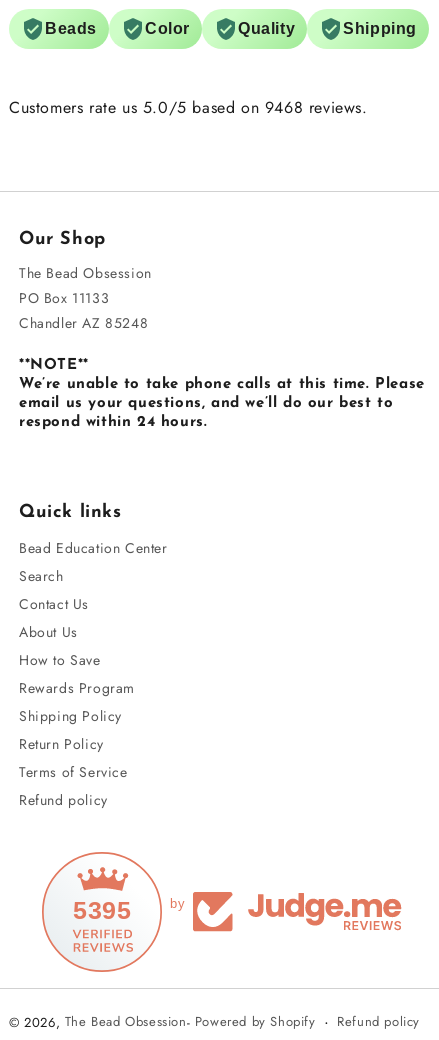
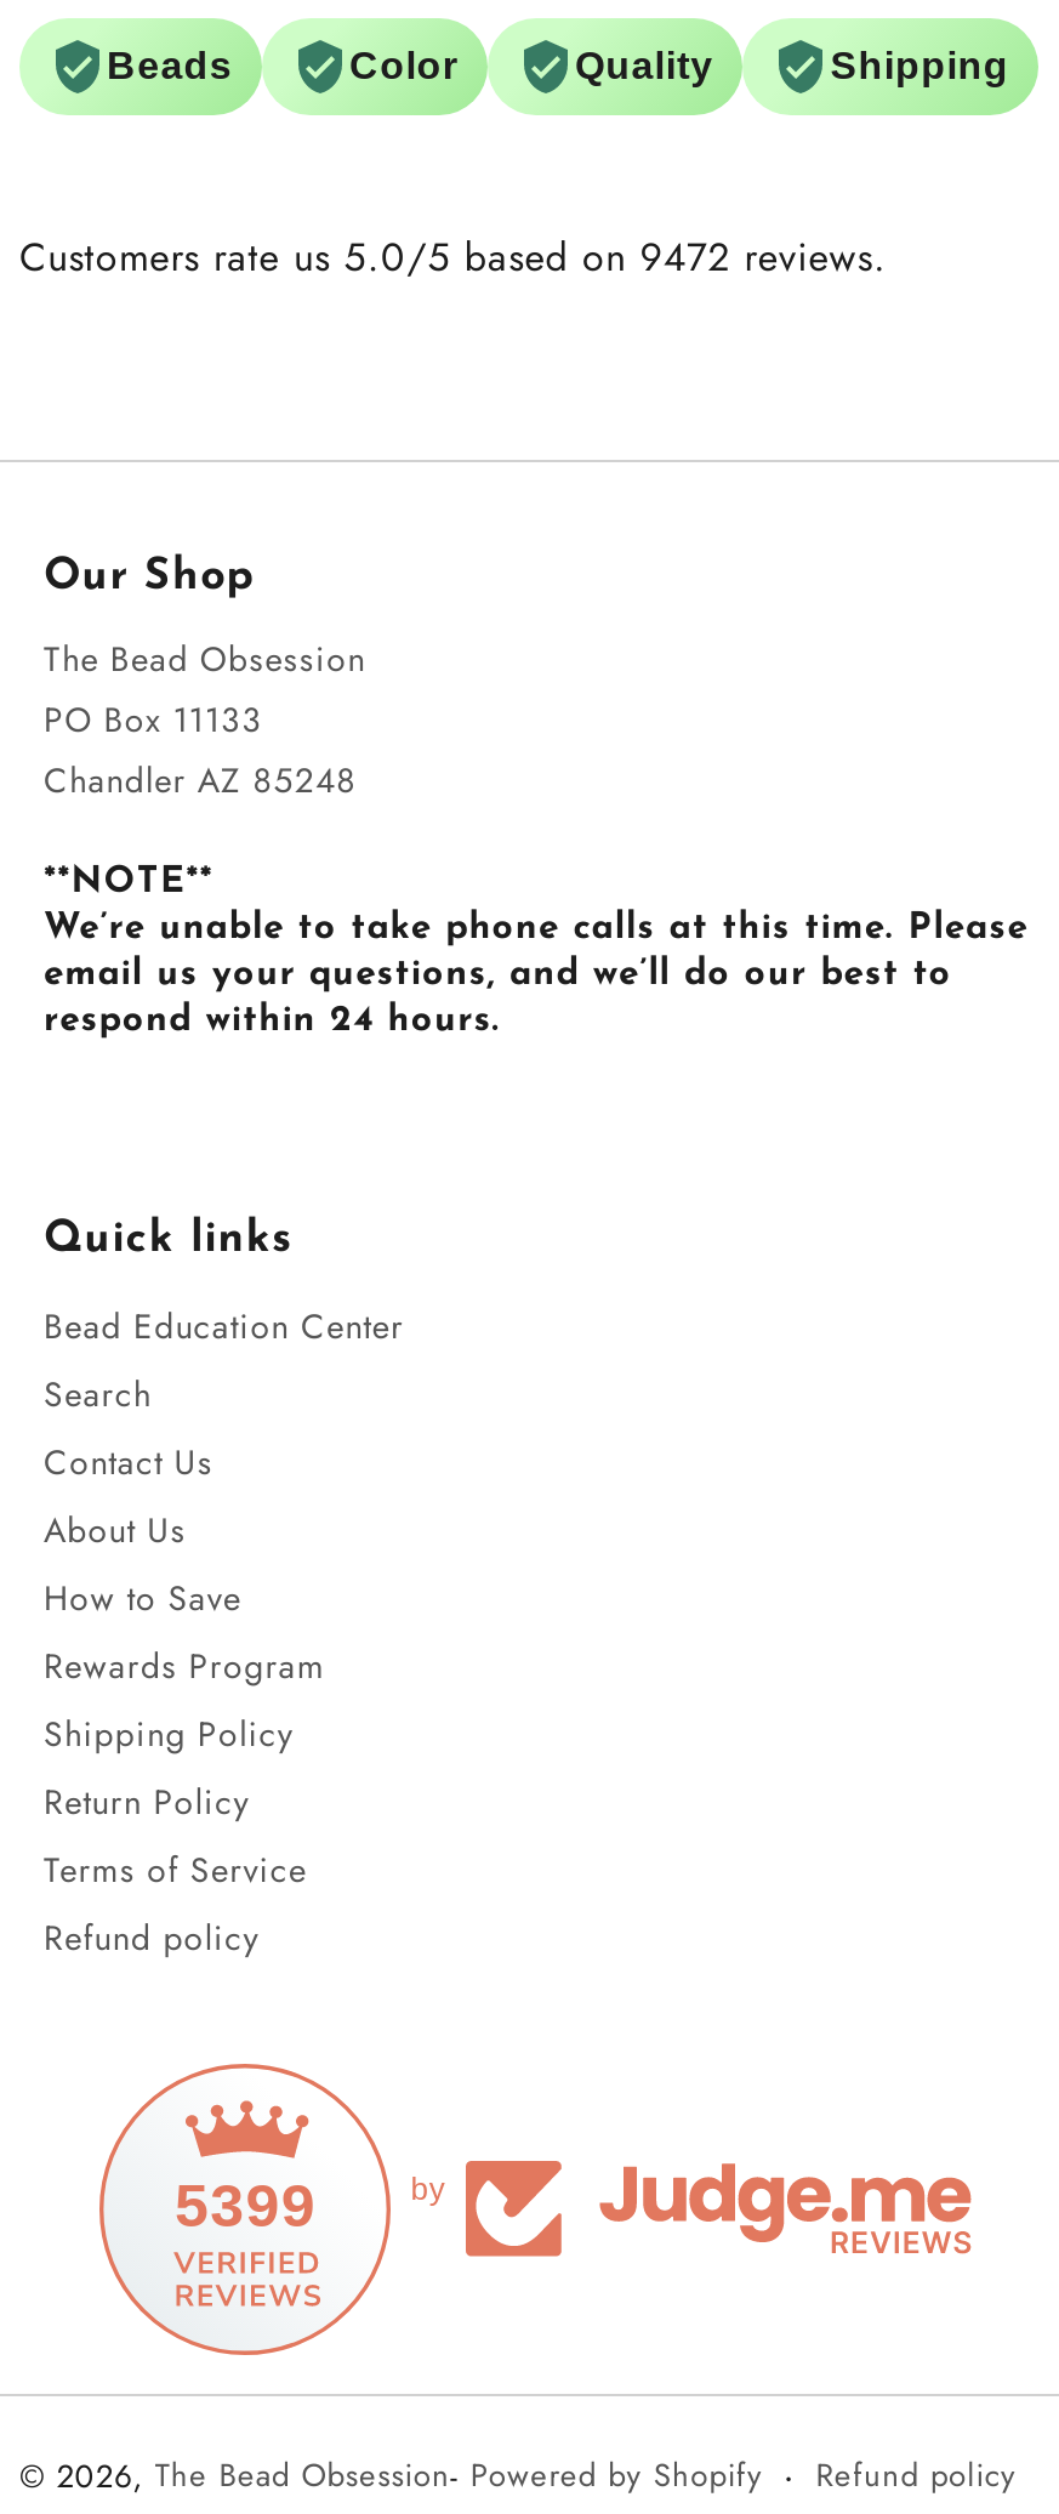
[9,96,368,119] Customers rate us 5.0/5 based on 9468 reviews. -> [19,230,887,285] Customers rate us 5.0/5 based on 9472 reviews.
[73,896,131,924] 5395 -> [175,2171,316,2239] 5399

